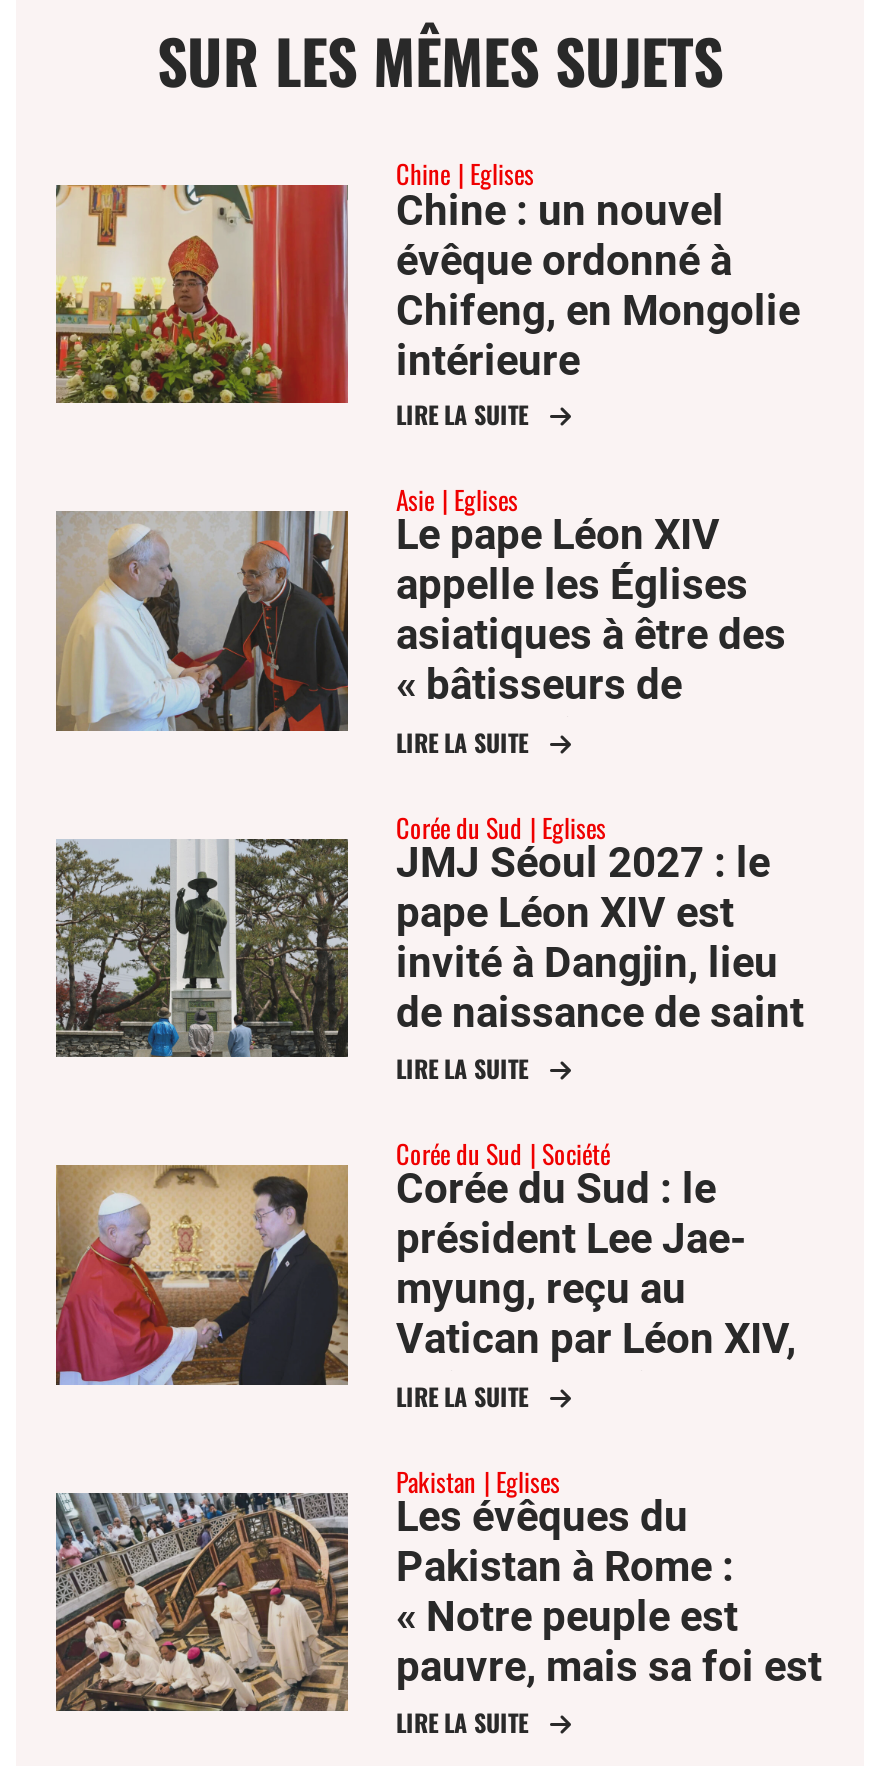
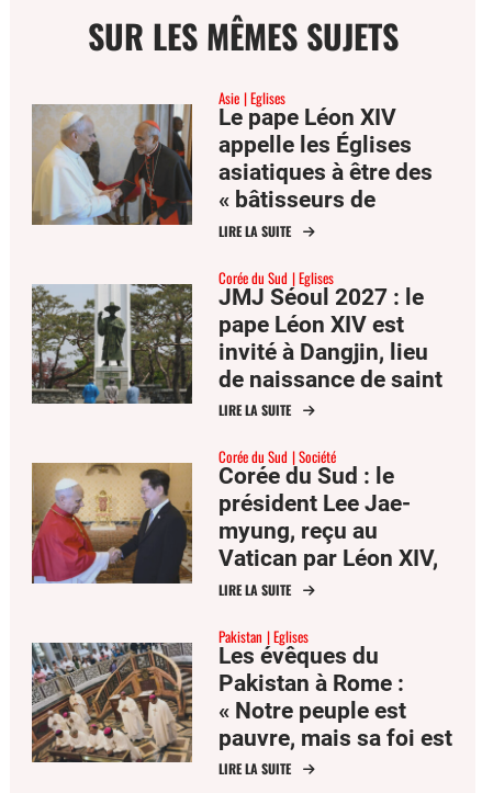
[56,152,800,431] [image] | Chine Eglises | Chine : un nouvel | évêque ordonné à | Chifeng, en Mongolie | intérieure | LIRE LA SUITE -> none

